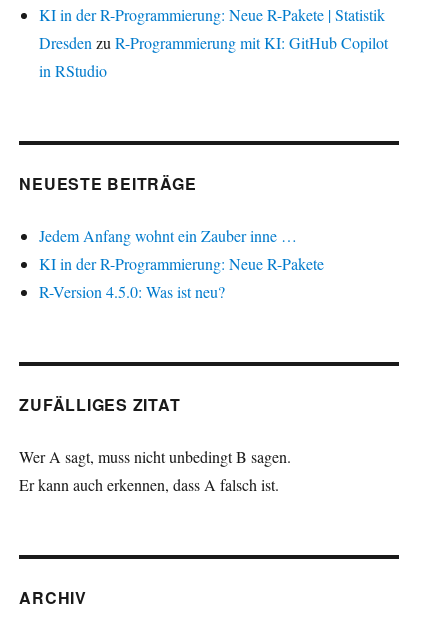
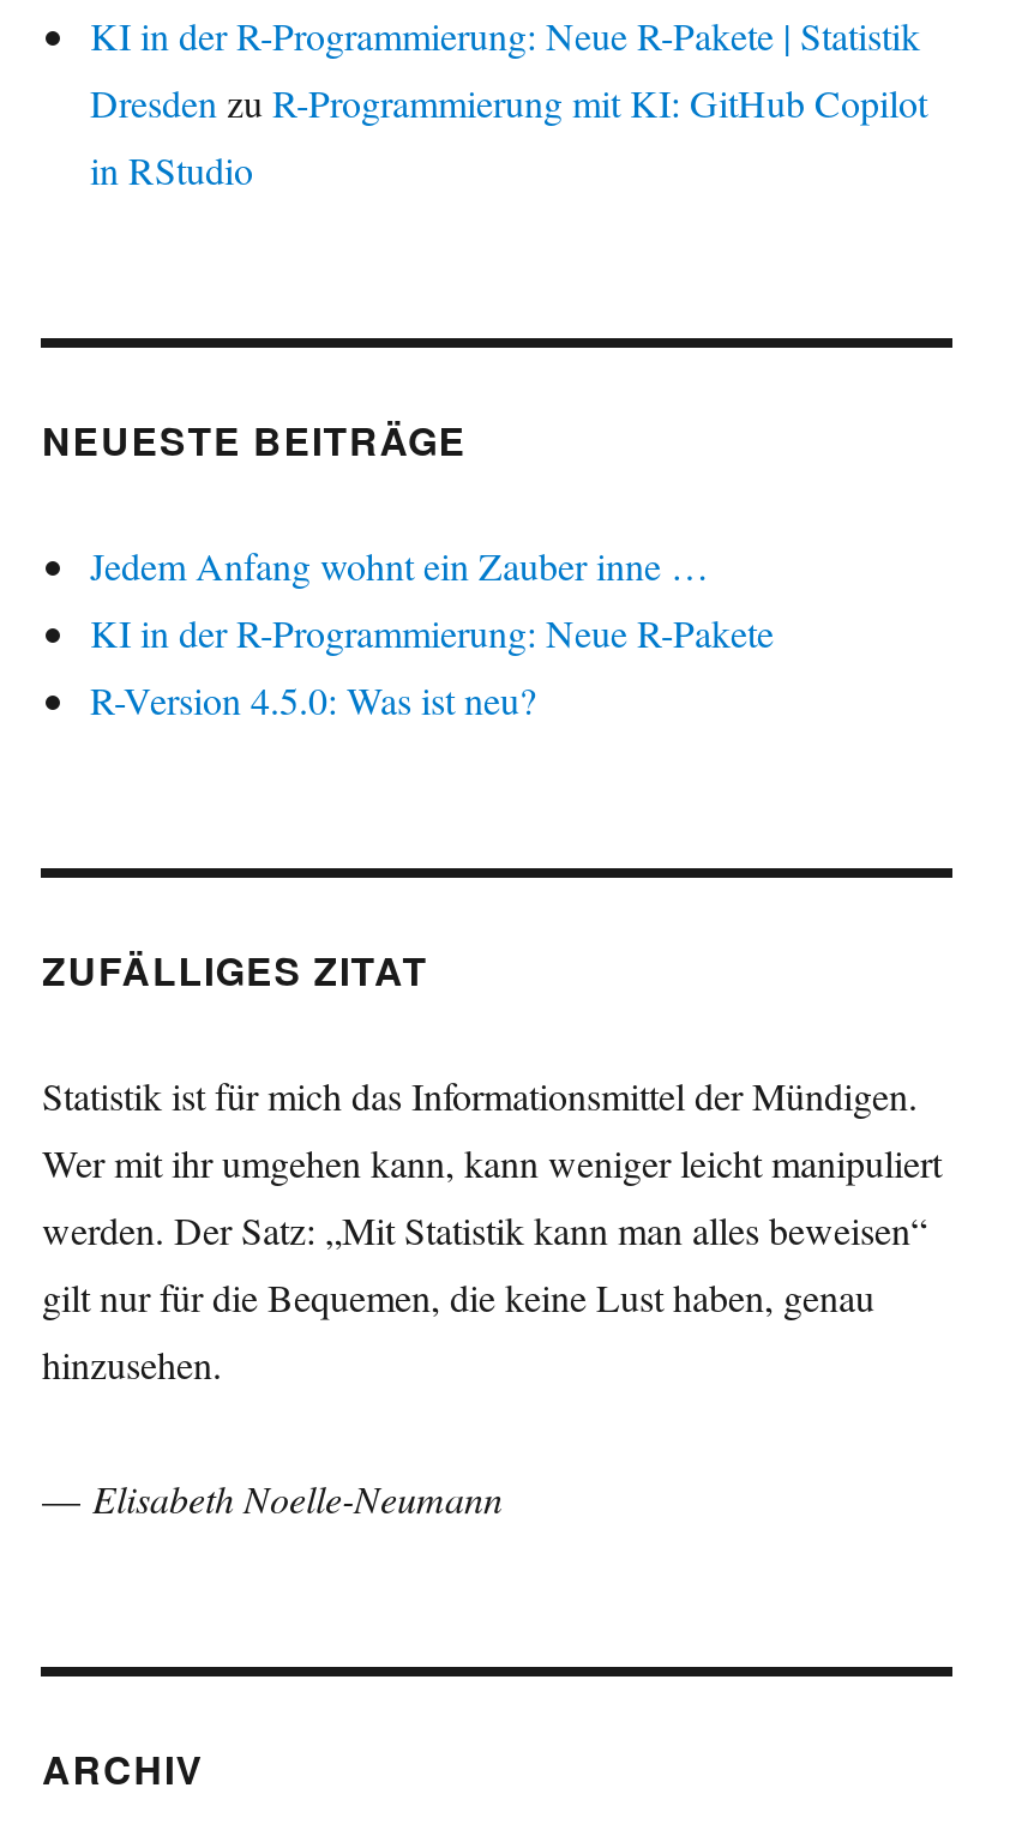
[19,446,291,495] Wer A sagt, muss nicht unbedingt B sagen. | Er kann auch erkennen, dass A falsch ist. -> [42,1070,942,1523] Statistik ist für mich das Informationsmittel der Mündigen. | Wer mit ihr umgehen kann, kann weniger leicht manipuliert | werden. Der Satz: „Mit Statistik kann man alles beweisen“ | gilt nur für die Bequemen, die keine Lust haben, genau | hinzusehen. | — Elisabeth Noelle-Neumann

